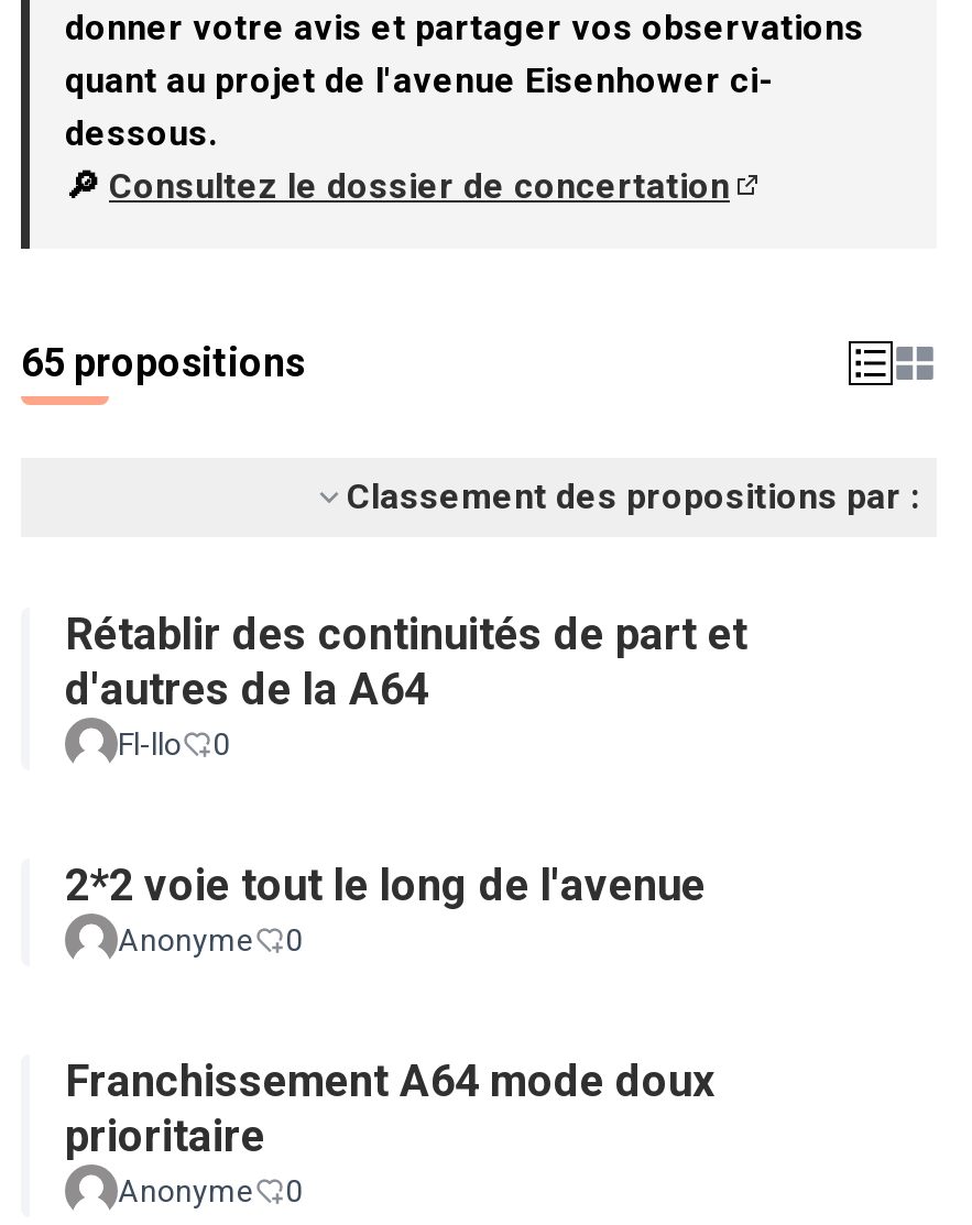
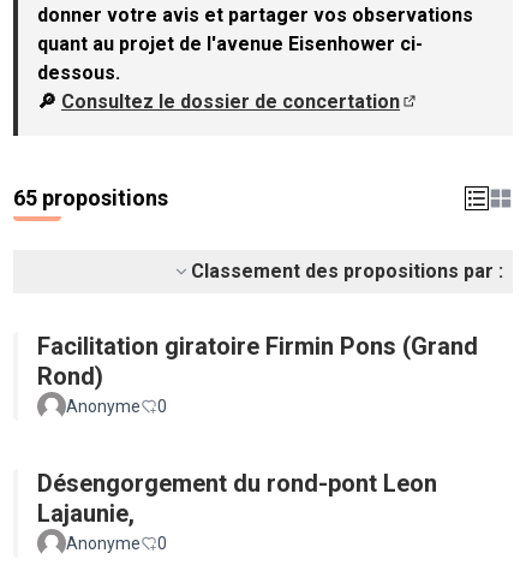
[65,608,747,911] Rétablir des continuités de part et | d'autres de la A64 | Fl-llo | 0 | 2*2 voie tout le long de l'avenue -> [37,332,478,391] Facilitation giratoire Firmin Pons (Grand | Rond)
[65,1054,714,1162] Franchissement A64 mode doux | prioritaire -> [37,469,437,528] Désengorgement du rond-pont Leon | Lajaunie,

